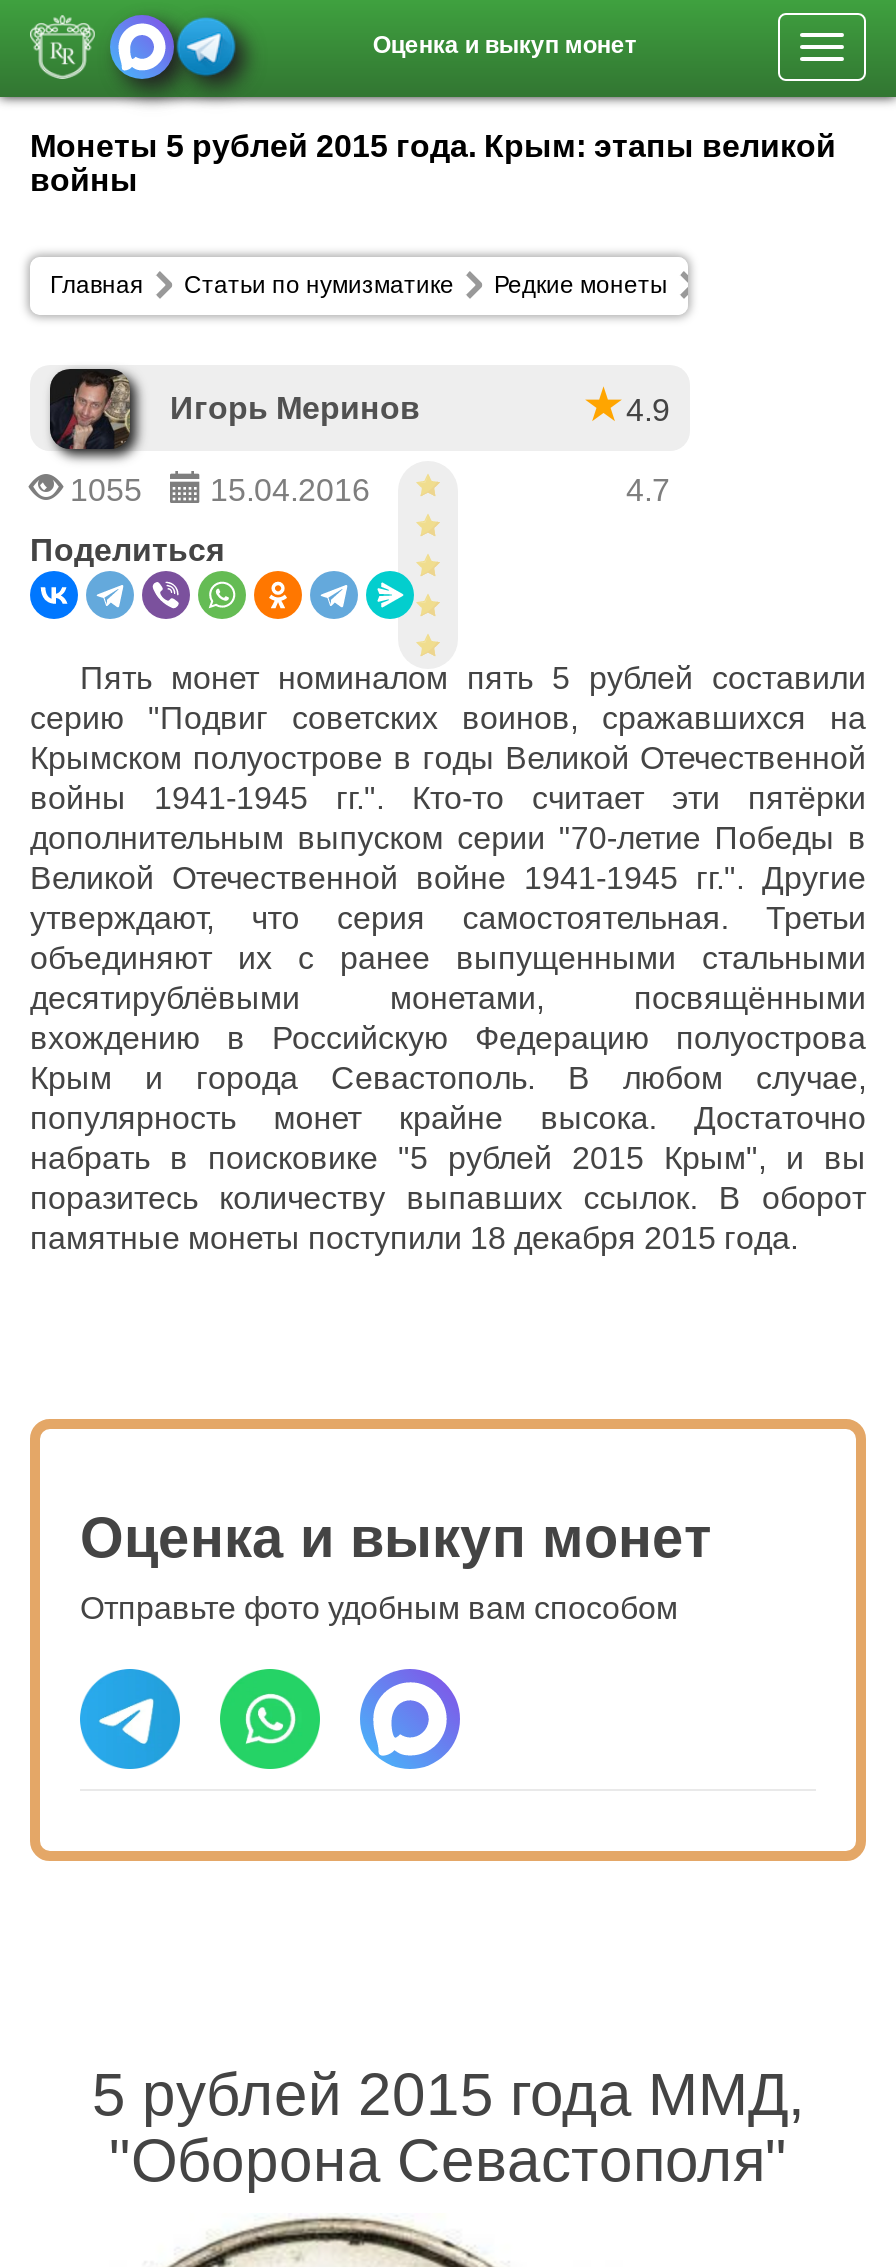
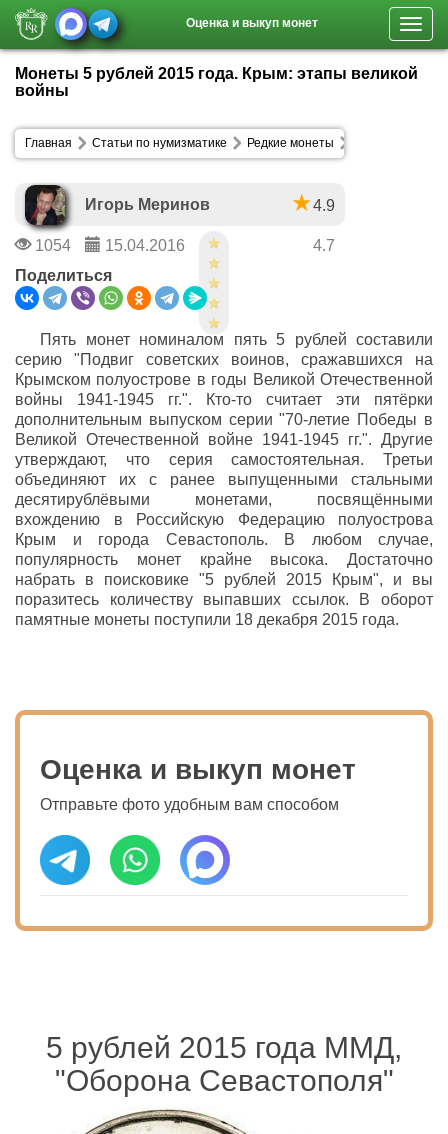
[62,473,370,507] 1055 15.04.2016 -> [31,237,185,254] 1054 15.04.2016

